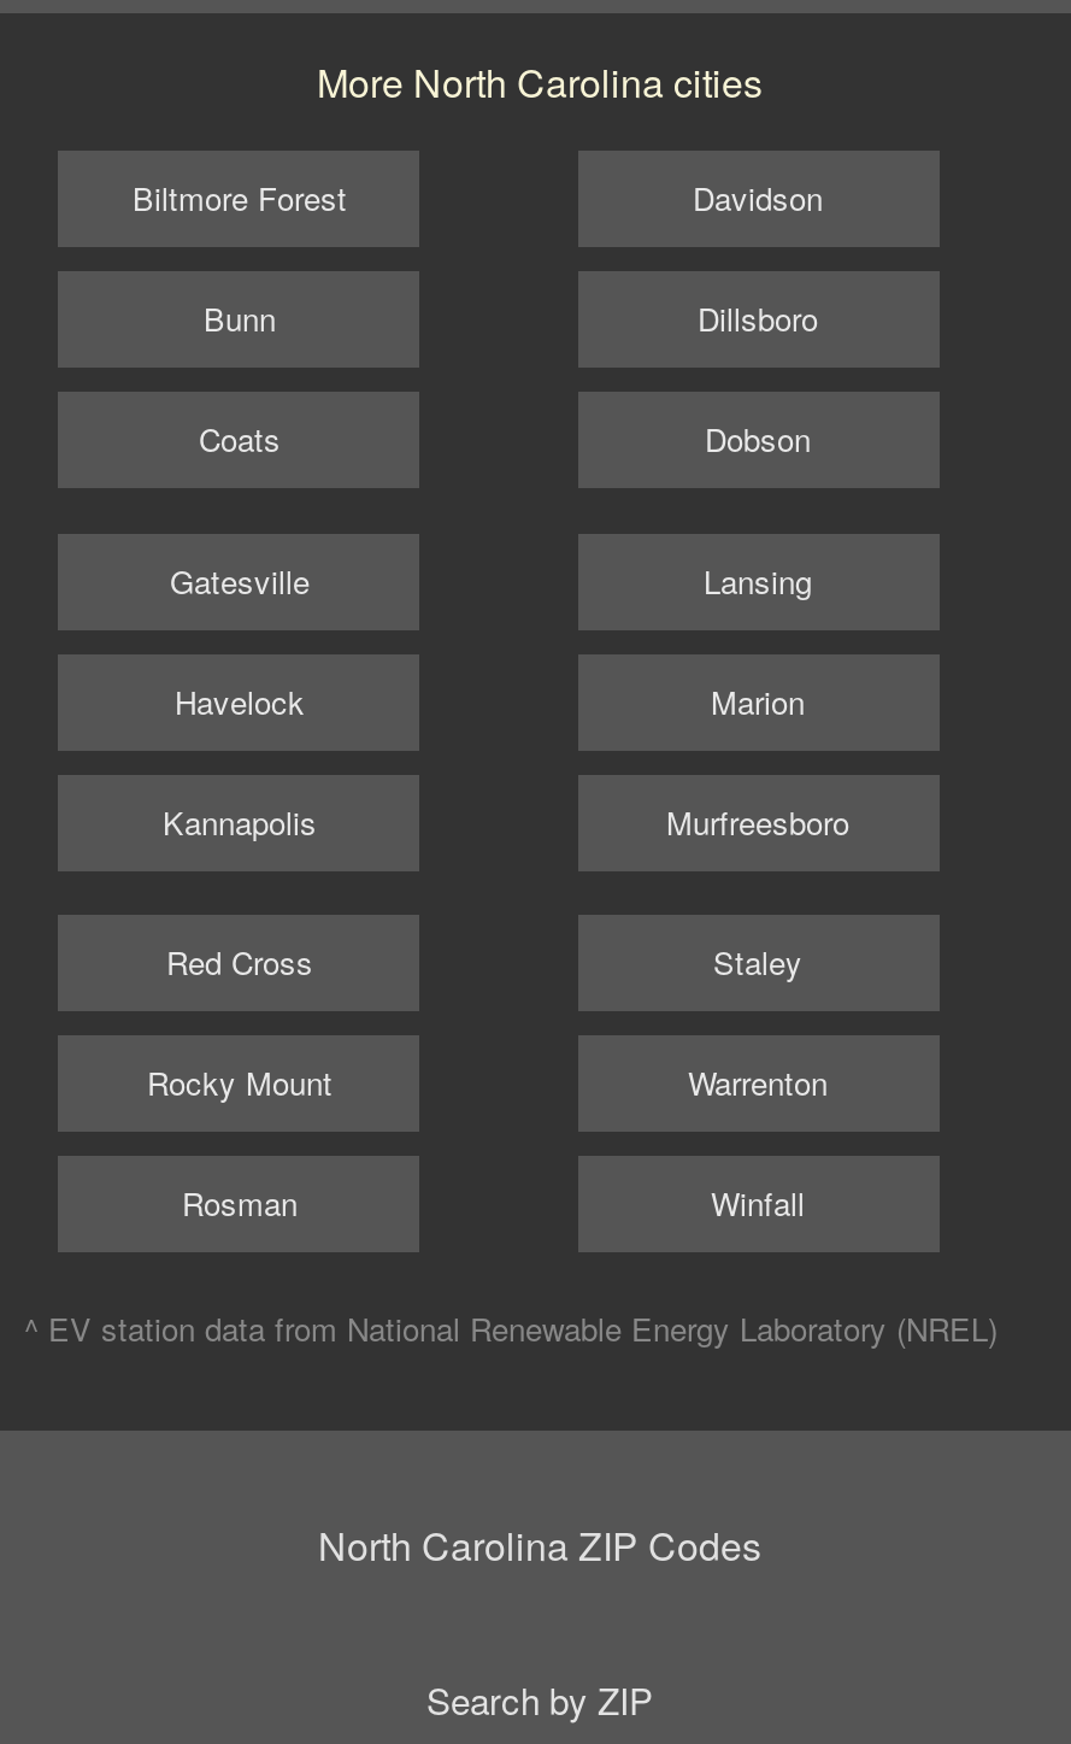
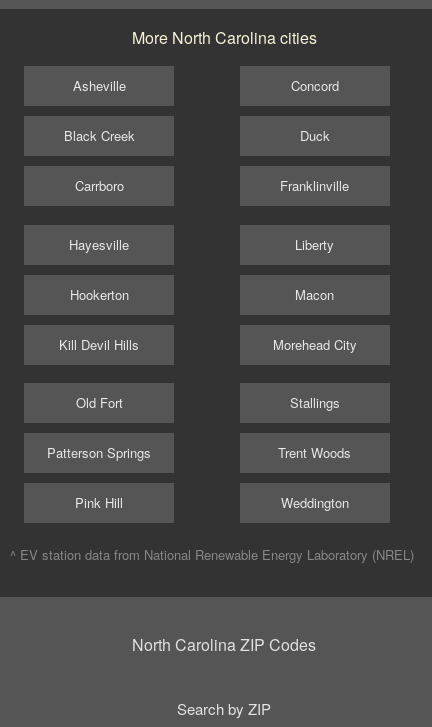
[133,174,347,220] Biltmore Forest -> [73,76,126,95] Asheville
[693,174,823,220] Davidson -> [290,76,338,95] Concord
[204,294,276,340] Bunn -> [64,126,135,145] Black Creek
[698,294,818,340] Dillsboro -> [299,126,329,145] Duck
[199,415,281,461] Coats -> [75,176,124,195] Carrboro
[705,415,811,461] Dobson -> [280,176,349,195] Franklinville
[170,557,310,603] Gatesville -> [69,234,129,253] Hayesville
[704,557,812,603] Lansing -> [295,234,334,253] Liberty
[175,677,305,723] Havelock -> [70,284,129,303] Hookerton
[711,677,805,723] Marion -> [295,284,334,303] Macon
[163,798,317,844] Kannapolis -> [59,334,139,353] Kill Devil Hills
[666,798,849,844] Murfreesboro -> [272,334,356,353] Morehead City
[166,940,313,986] Red Cross -> [76,393,123,412] Old Fort
[713,940,802,986] Staley -> [289,393,339,412] Stallings
[147,1061,333,1106] Rocky Mount -> [47,443,151,462] Patterson Springs
[688,1061,828,1106] Warrenton -> [278,443,351,462] Trent Woods
[182,1181,298,1227] Rosman -> [75,493,123,512] Pink Hill
[711,1181,805,1227] Winfall -> [280,493,348,512] Weddington

